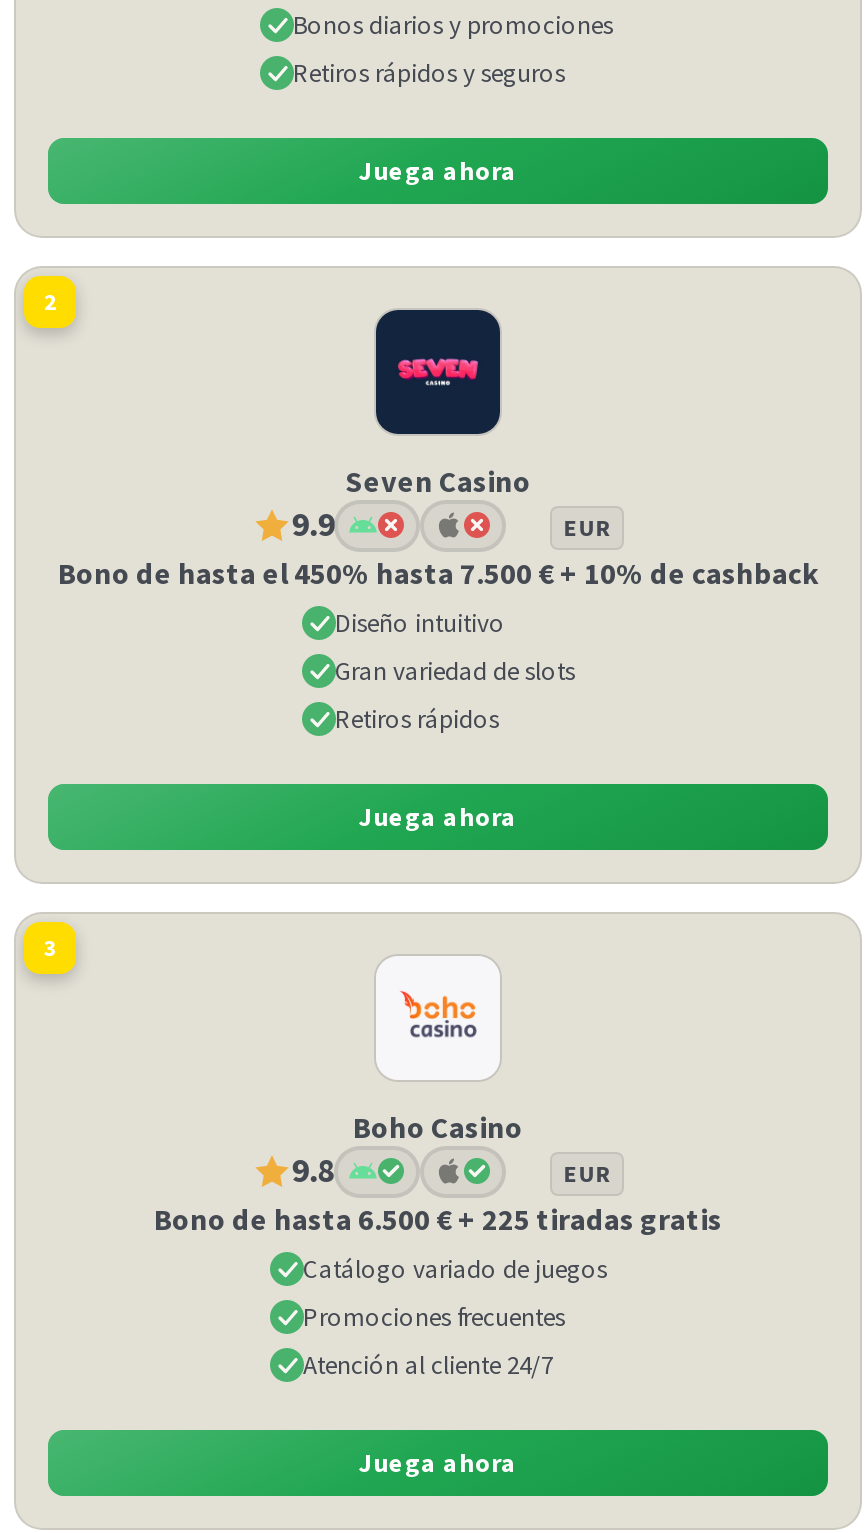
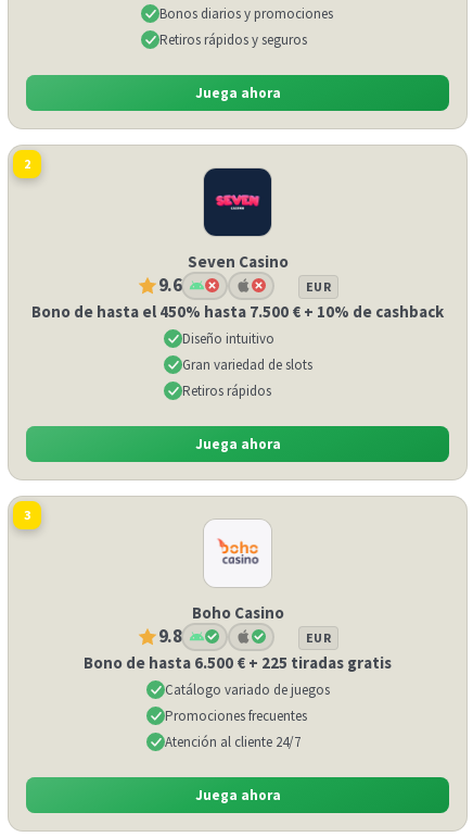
[292,503,335,547] 9.9 -> [158,273,181,297] 9.6

